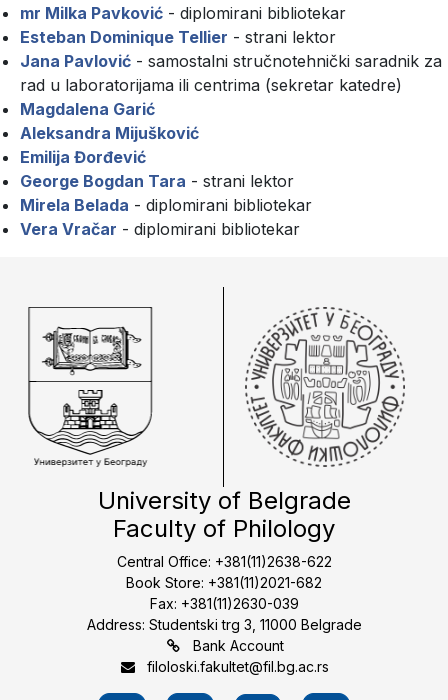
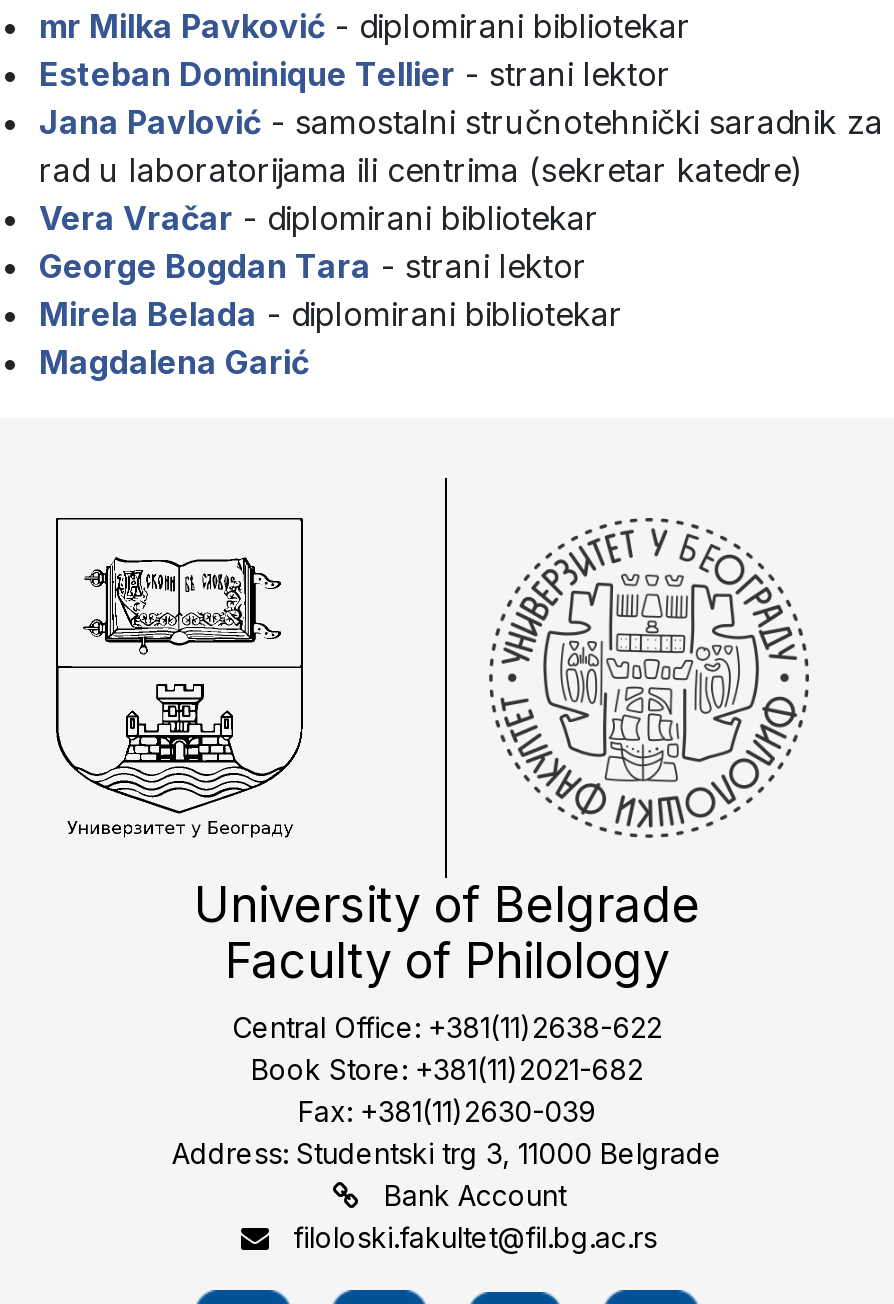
moved [20,99,155,119] -> [39,343,309,383]: Magdalena Garić
[20,123,199,167] Aleksandra Mijušković | Emilija Đorđević -> none
moved [20,219,300,239] -> [39,199,599,239]: Vera Vračar - diplomirani bibliotekar

